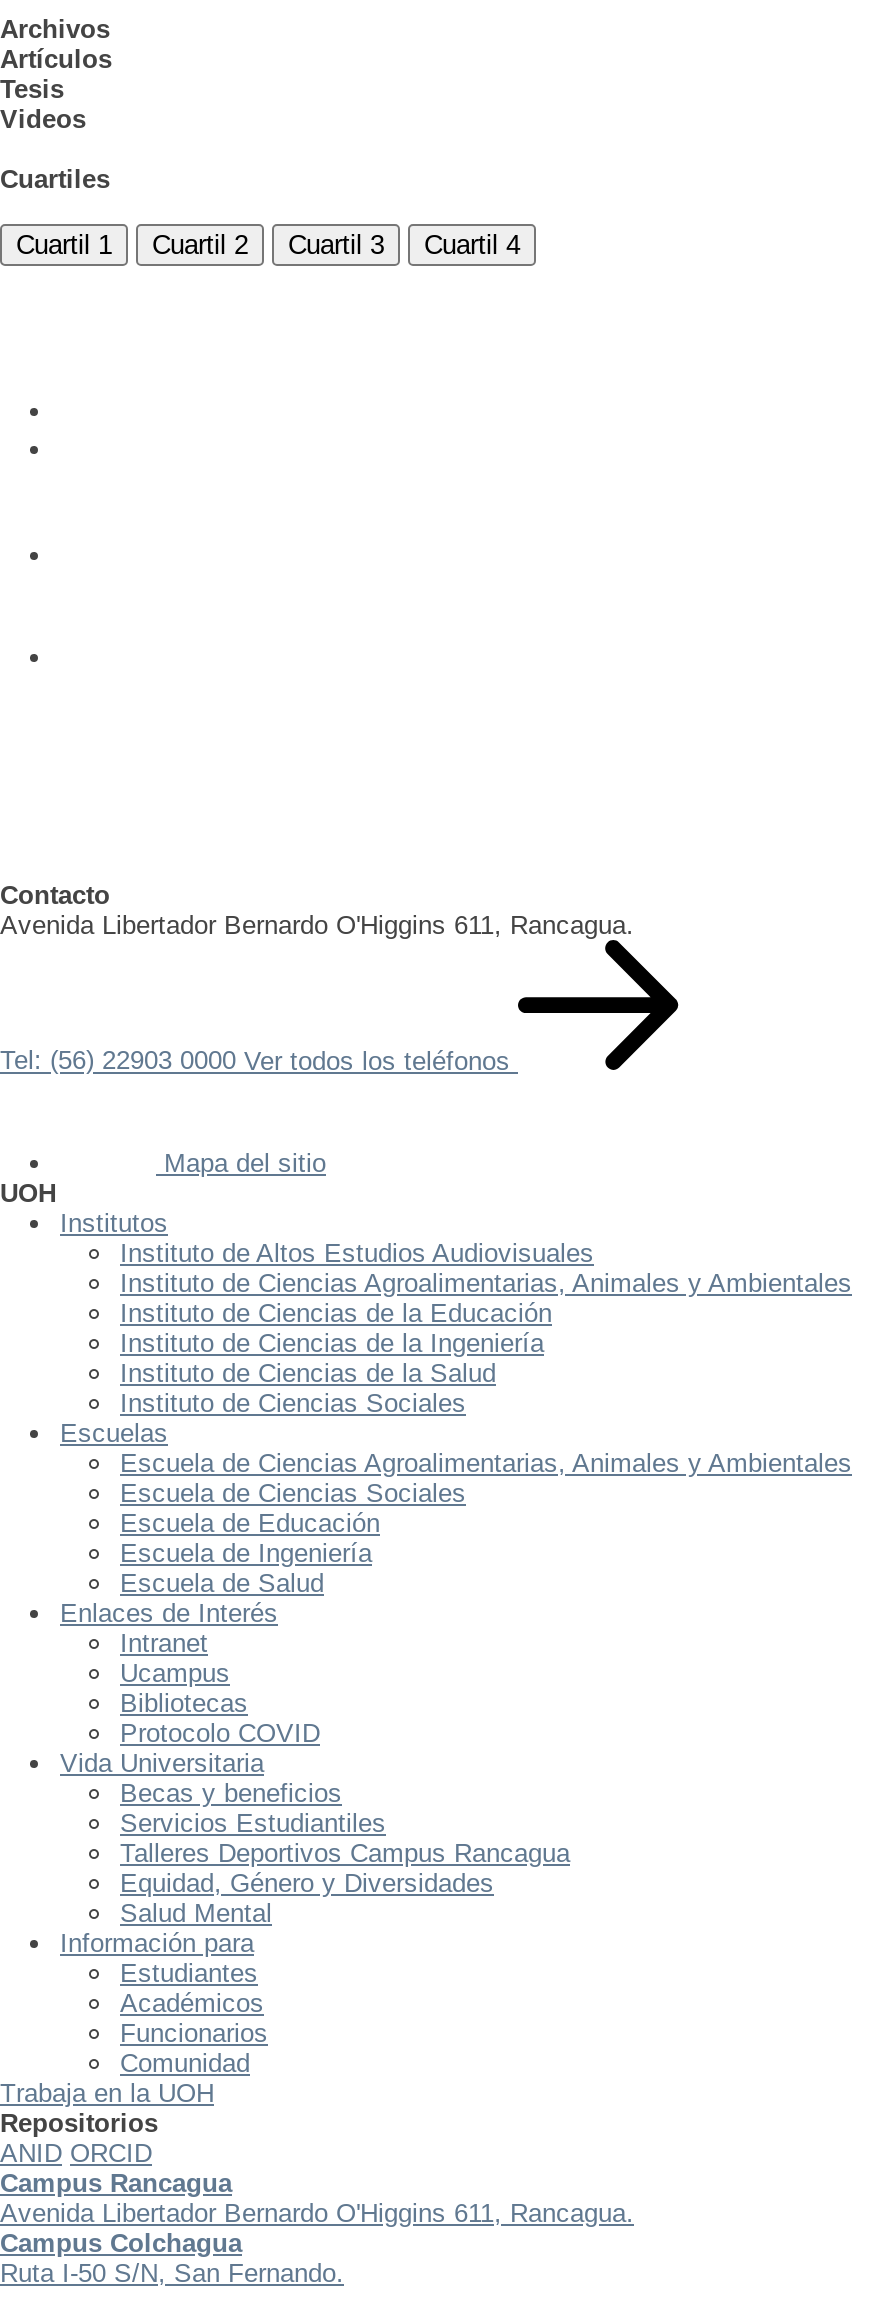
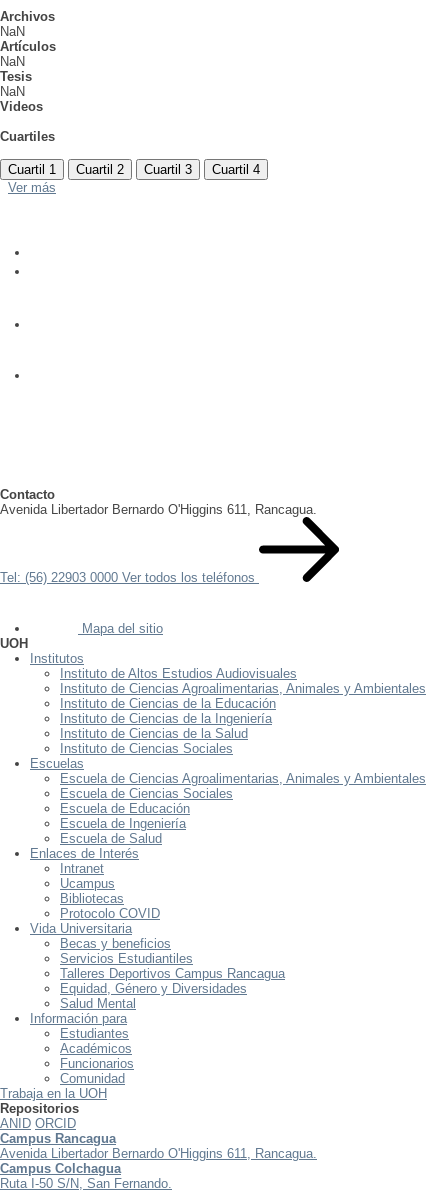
none -> [0,24,25,39] NaN
none -> [0,54,25,69] NaN
none -> [0,84,25,99] NaN
none -> [8,180,56,195] Ver más

